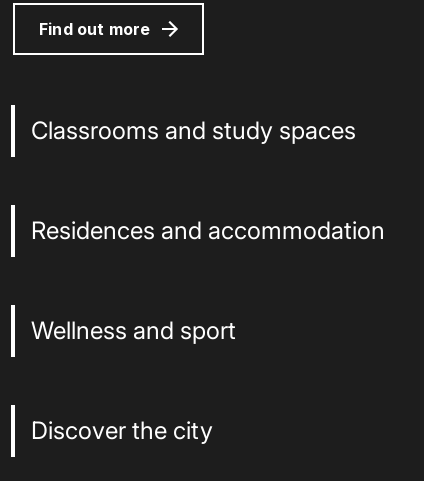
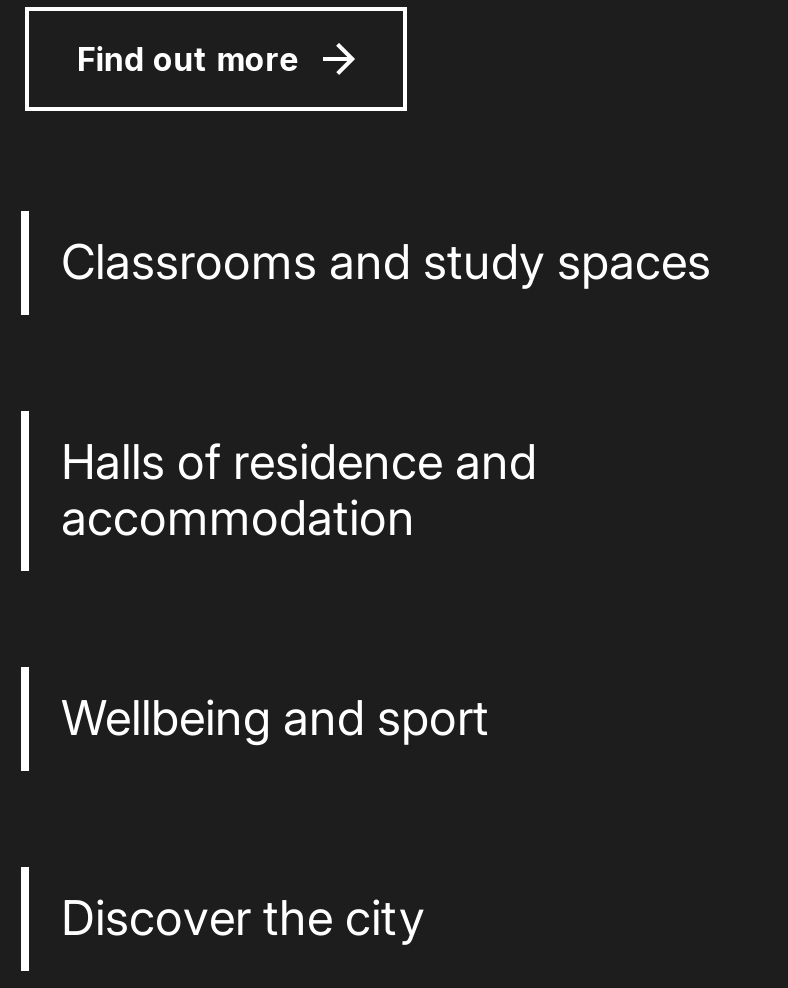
[31,216,385,245] Residences and accommodation -> [61,433,537,547] Halls of residence and | accommodation
[31,316,236,345] Wellness and sport -> [61,689,489,747] Wellbeing and sport

